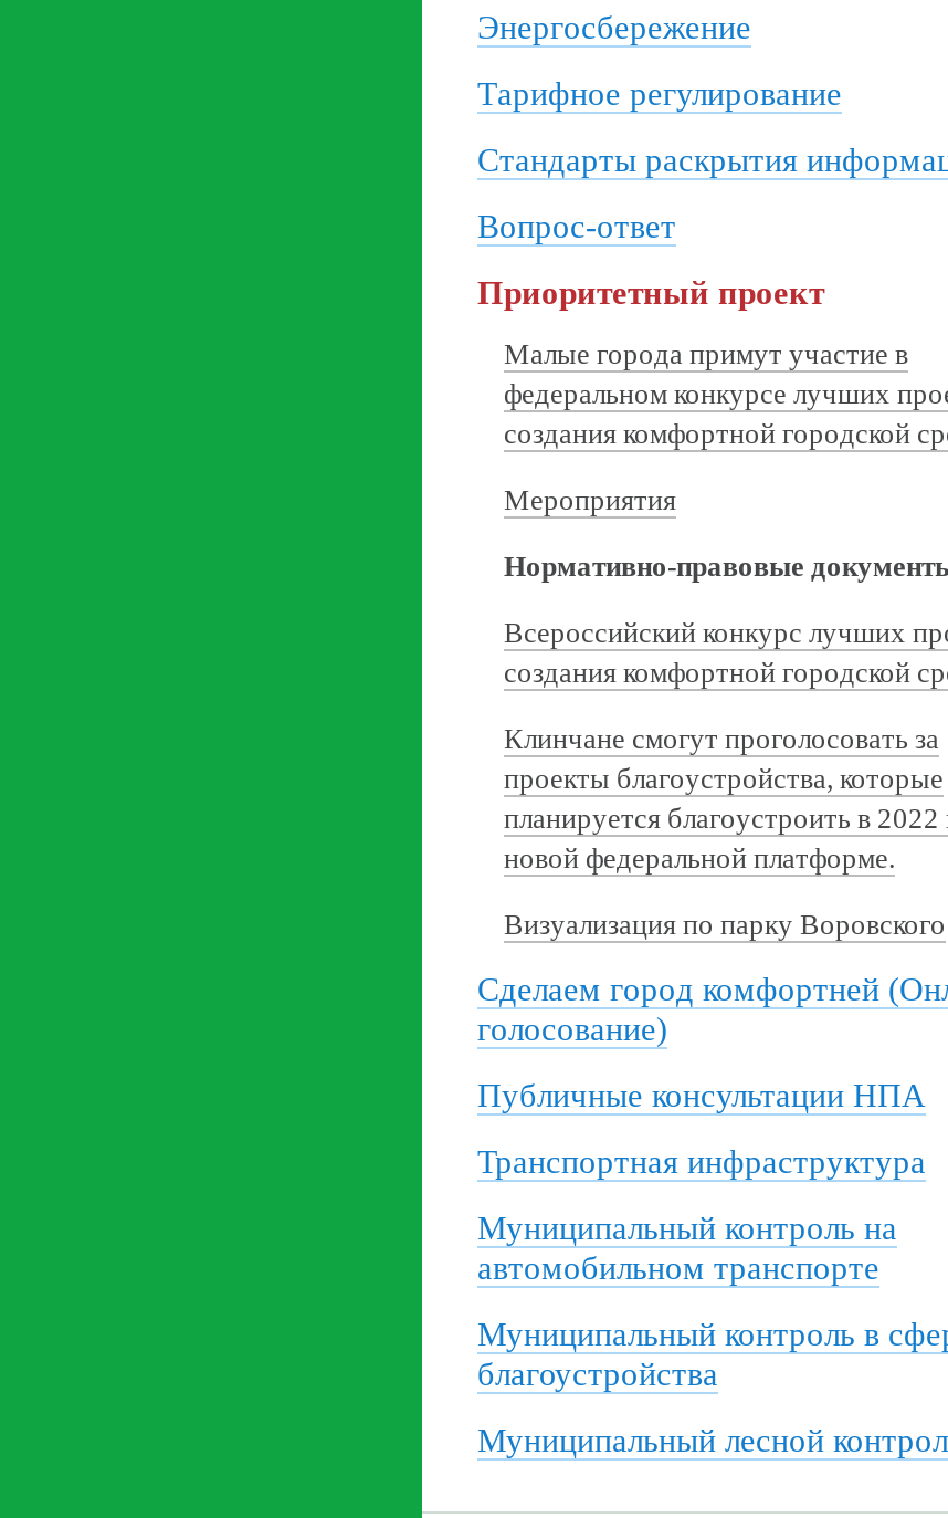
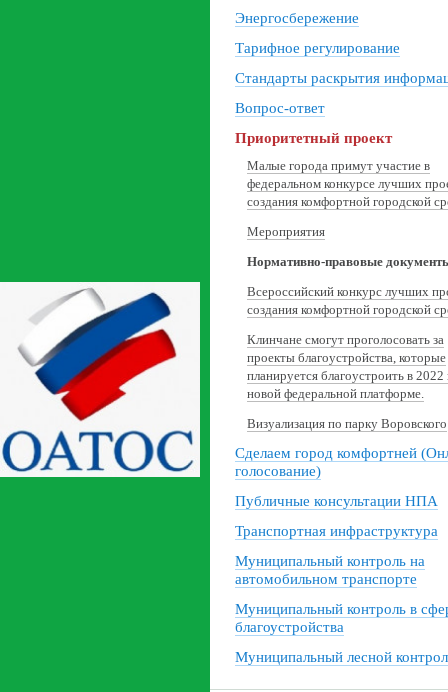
none -> [3,281,201,478] [image]

